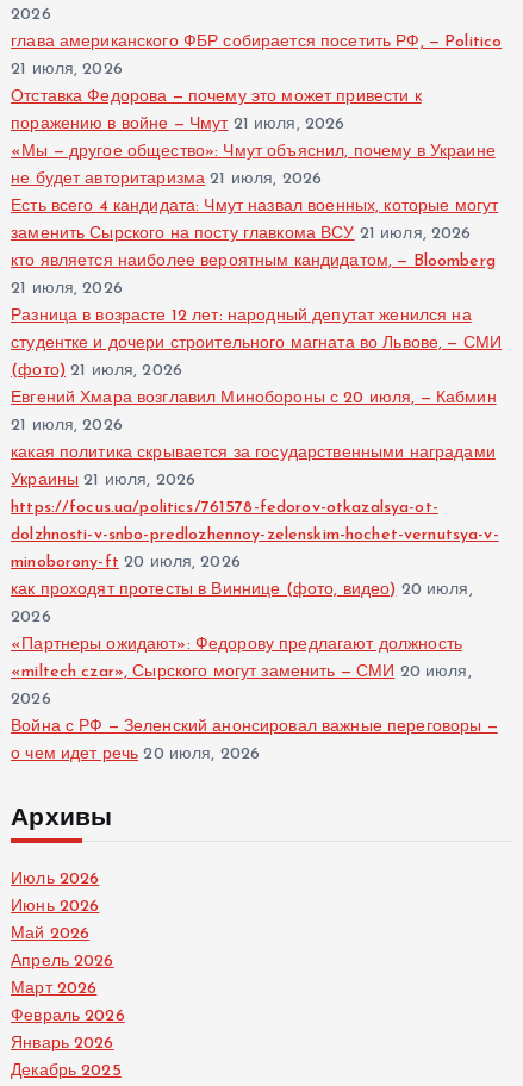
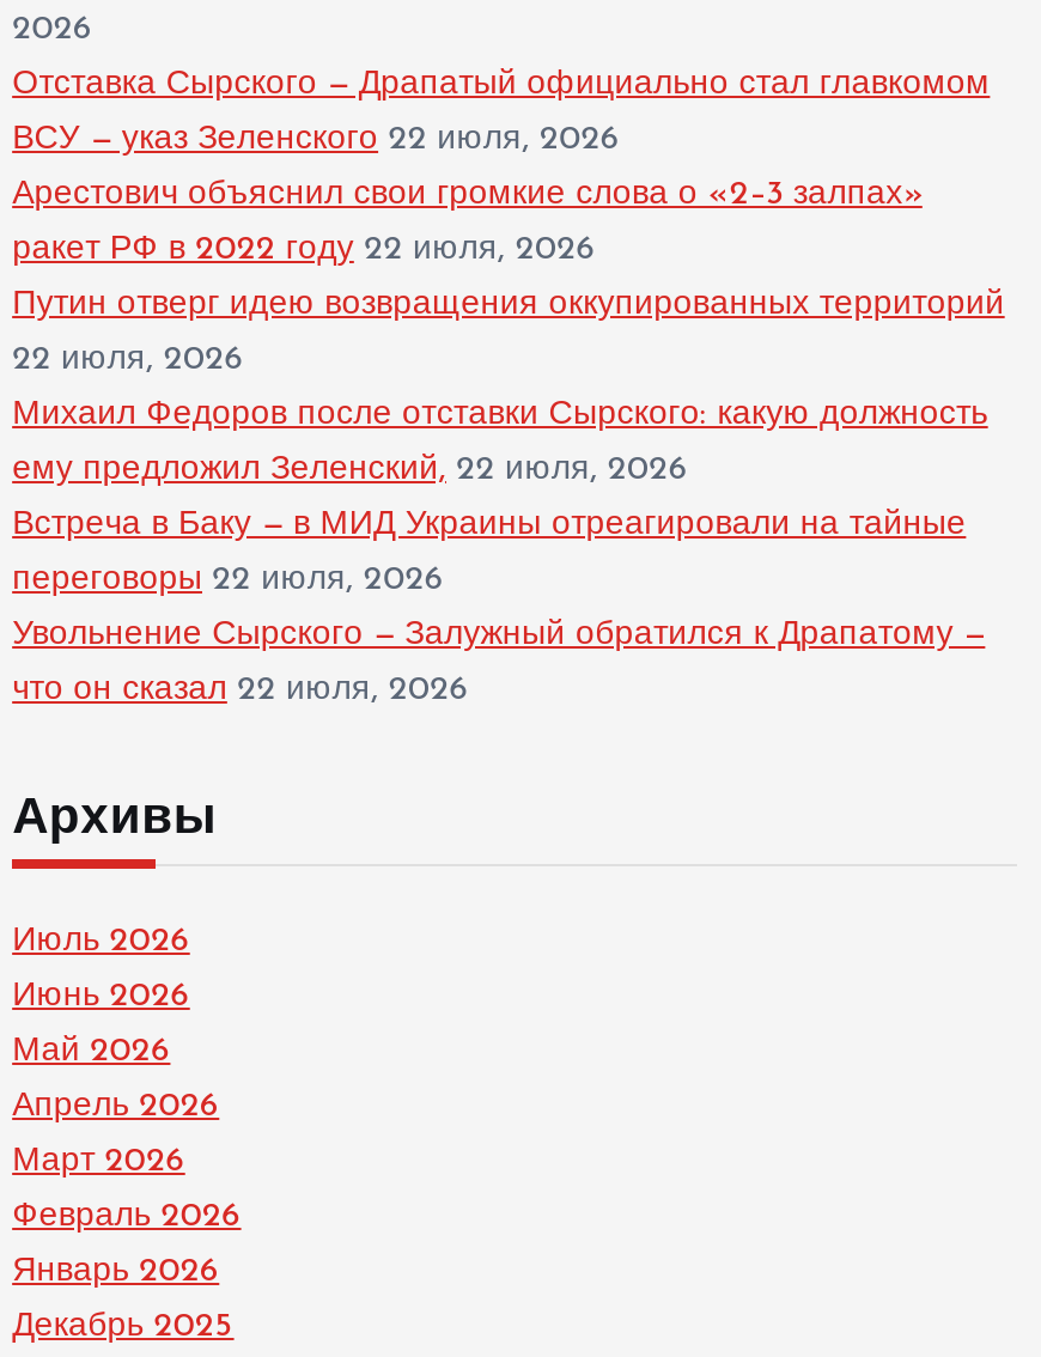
[11,33,502,763] глава американского ФБР собирается посетить РФ, — Politico | 21 июля, 2026 | Отставка Федорова — почему это может привести к | поражению в войне — Чмут 21 июля, 2026 | «Мы — другое общество»: Чмут объяснил, почему в Украине | не будет авторитаризма 21 июля, 2026 | Есть всего 4 кандидата: Чмут назвал военных, которые могут | заменить Сырского на посту главкома ВСУ 21 июля, 2026 | кто является наиболее вероятным кандидатом, — Bloomberg | 21 июля, 2026 | Разница в возрасте 12 лет: народный депутат женился на | студентке и дочери строительного магната во Львове, — СМИ | (фото) 21 июля, 2026 | Евгений Хмара возглавил Минобороны с 20 июля, — Кабмин | 21 июля, 2026 | какая политика скрывается за государственными наградами | Украины 21 июля, 2026 | https://focus.ua/politics/761578-fedorov-otkazalsya-ot- | dolzhnosti-v-snbo-predlozhennoy-zelenskim-hochet-vernutsya-v- | minoborony-ft 20 июля, 2026 | как проходят протесты в Виннице (фото, видео) 20 июля, | 2026 | «Партнеры ожидают»: Федорову предлагают должность | «miltech czar», Сырского могут заменить — СМИ 20 июля, | 2026 | Война с РФ — Зеленский анонсировал важные переговоры — | о чем идет речь 20 июля, 2026 -> [12,67,1005,708] Отставка Сырского — Драпатый официально стал главкомом | ВСУ — указ Зеленского 22 июля, 2026 | Арестович объяснил свои громкие слова о «2–3 залпах» | ракет РФ в 2022 году 22 июля, 2026 | Путин отверг идею возвращения оккупированных территорий | 22 июля, 2026 | Михаил Федоров после отставки Сырского: какую должность | ему предложил Зеленский, 22 июля, 2026 | Встреча в Баку — в МИД Украины отреагировали на тайные | переговоры 22 июля, 2026 | Увольнение Сырского — Залужный обратился к Драпатому — | что он сказал 22 июля, 2026

